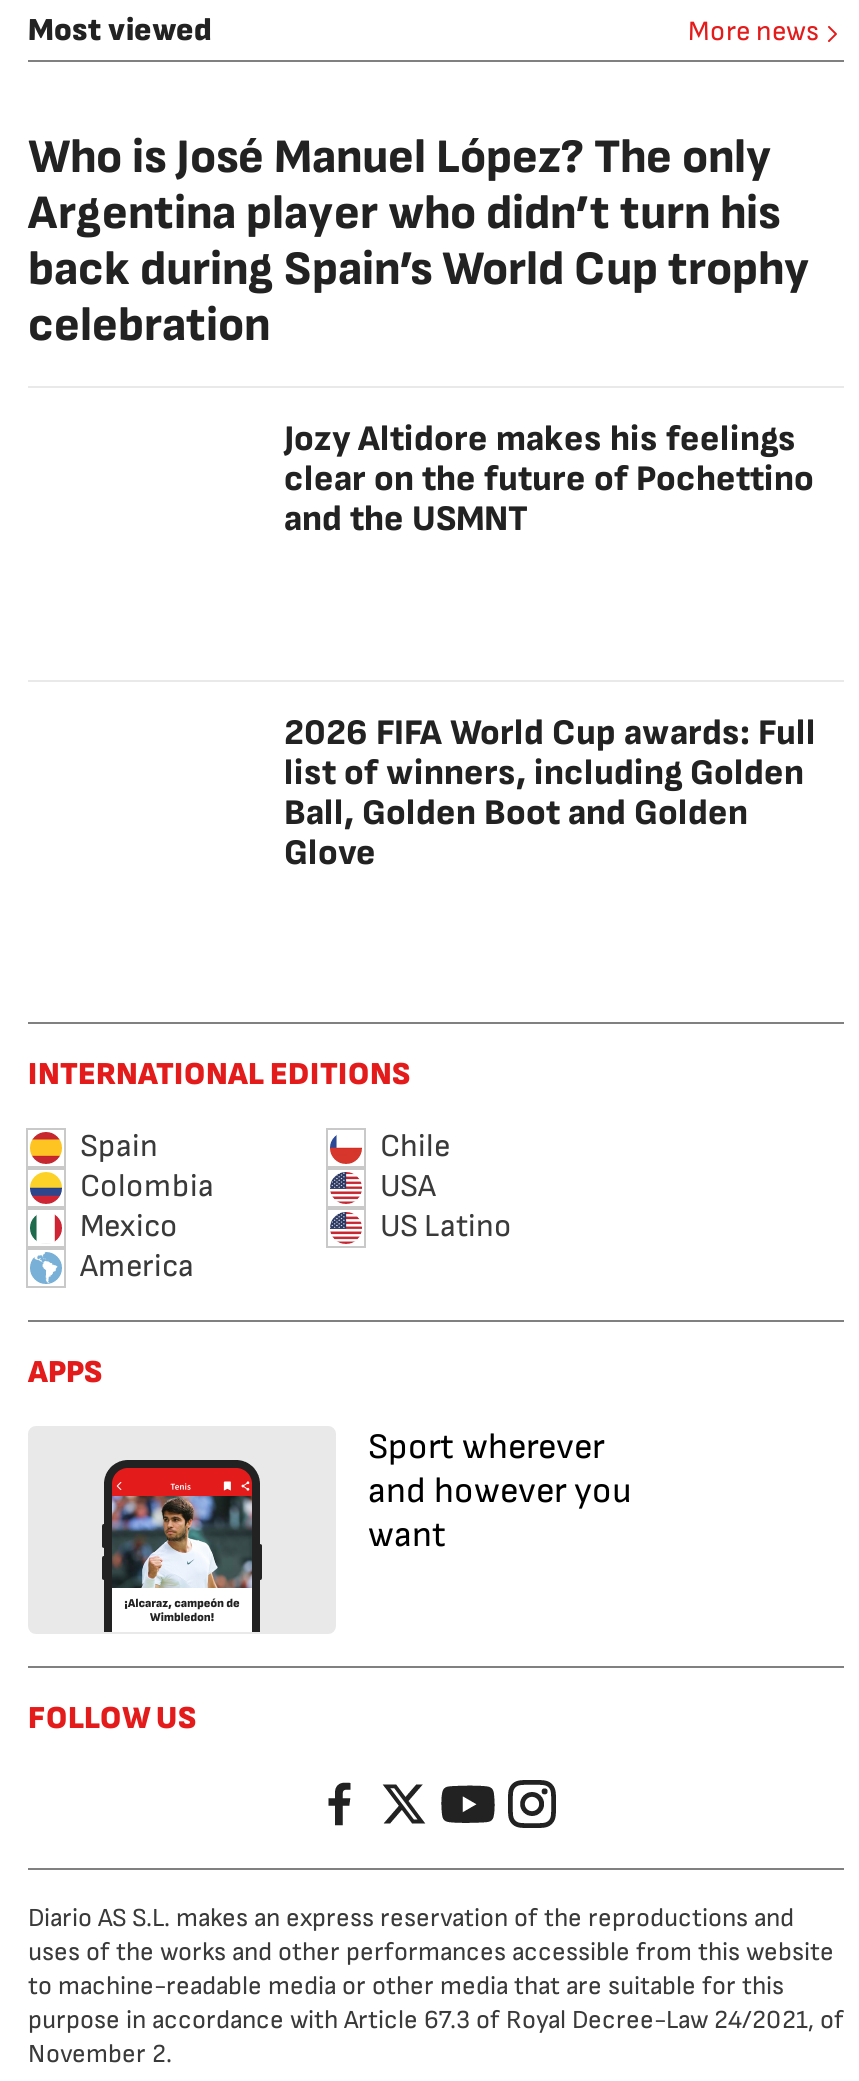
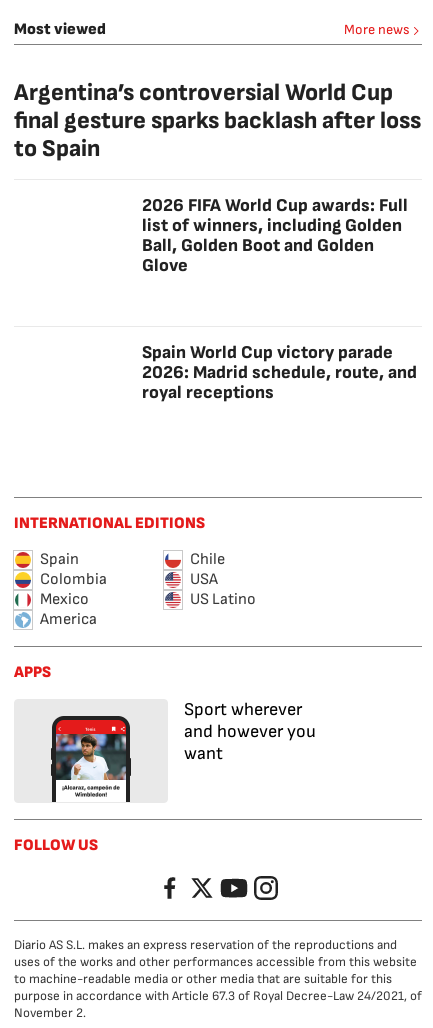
[28,128,814,540] Who is José Manuel López? The only | Argentina player who didn’t turn his | back during Spain’s World Cup trophy | celebration | Jozy Altidore makes his feelings | clear on the future of Pochettino | and the USMNT -> [14,78,421,163] Argentina’s controversial World Cup | final gesture sparks backlash after loss | to Spain
moved [284,712,816,874] -> [142,195,408,276]: 2026 FIFA World Cup awards: Full | list of winners, including Golden | Ball, Golden Boot and Golden | Glove
none -> [142,342,417,403] Spain World Cup victory parade | 2026: Madrid schedule, route, and | royal receptions

